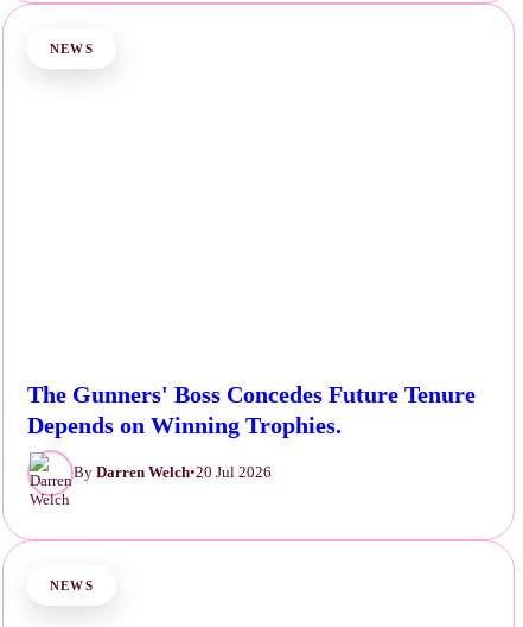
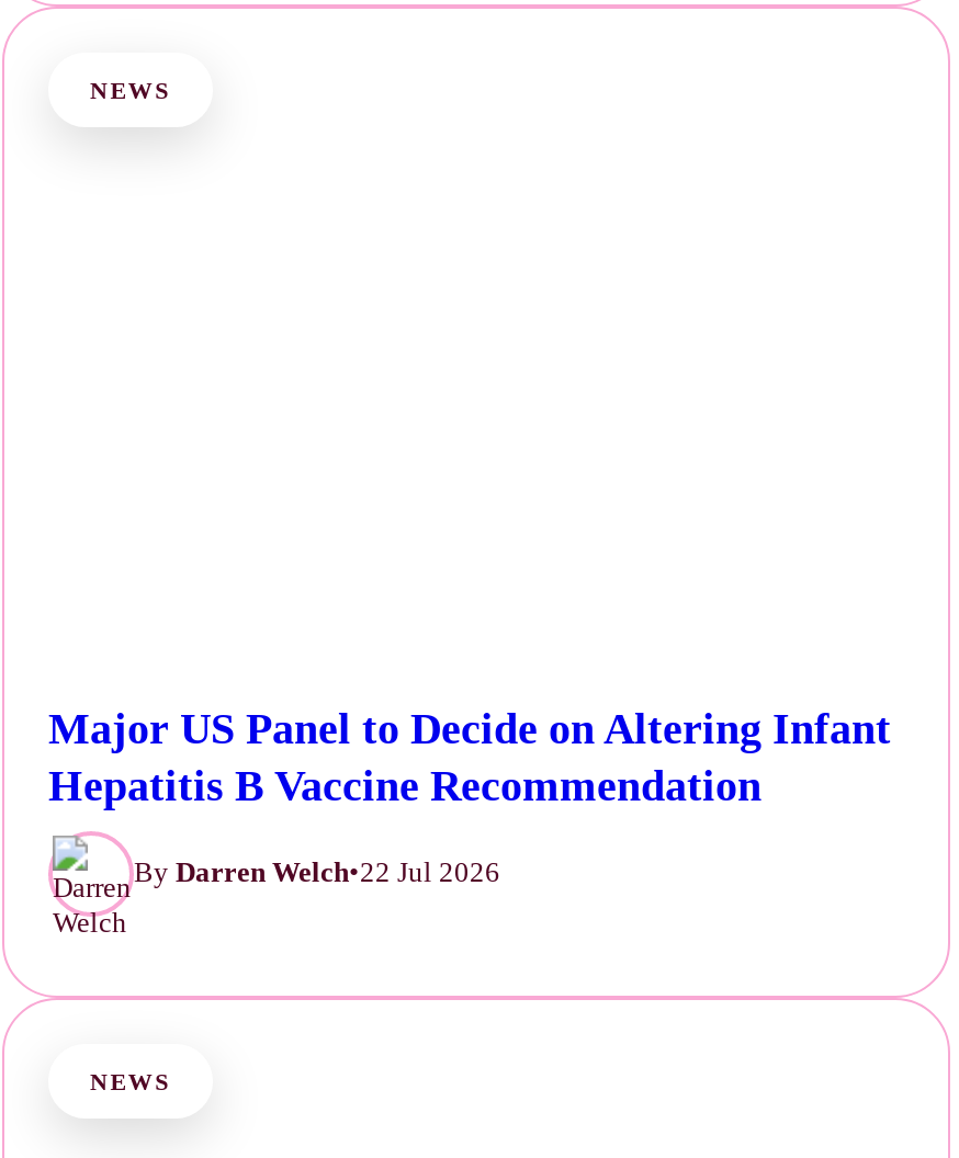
[27,381,476,438] The Gunners' Boss Concedes Future Tenure | Depends on Winning Trophies. -> [48,703,891,809] Major US Panel to Decide on Altering Infant | Hepatitis B Vaccine Recommendation
[74,463,272,481] By Darren Welch•20 Jul 2026 -> [134,856,500,889] By Darren Welch•22 Jul 2026

